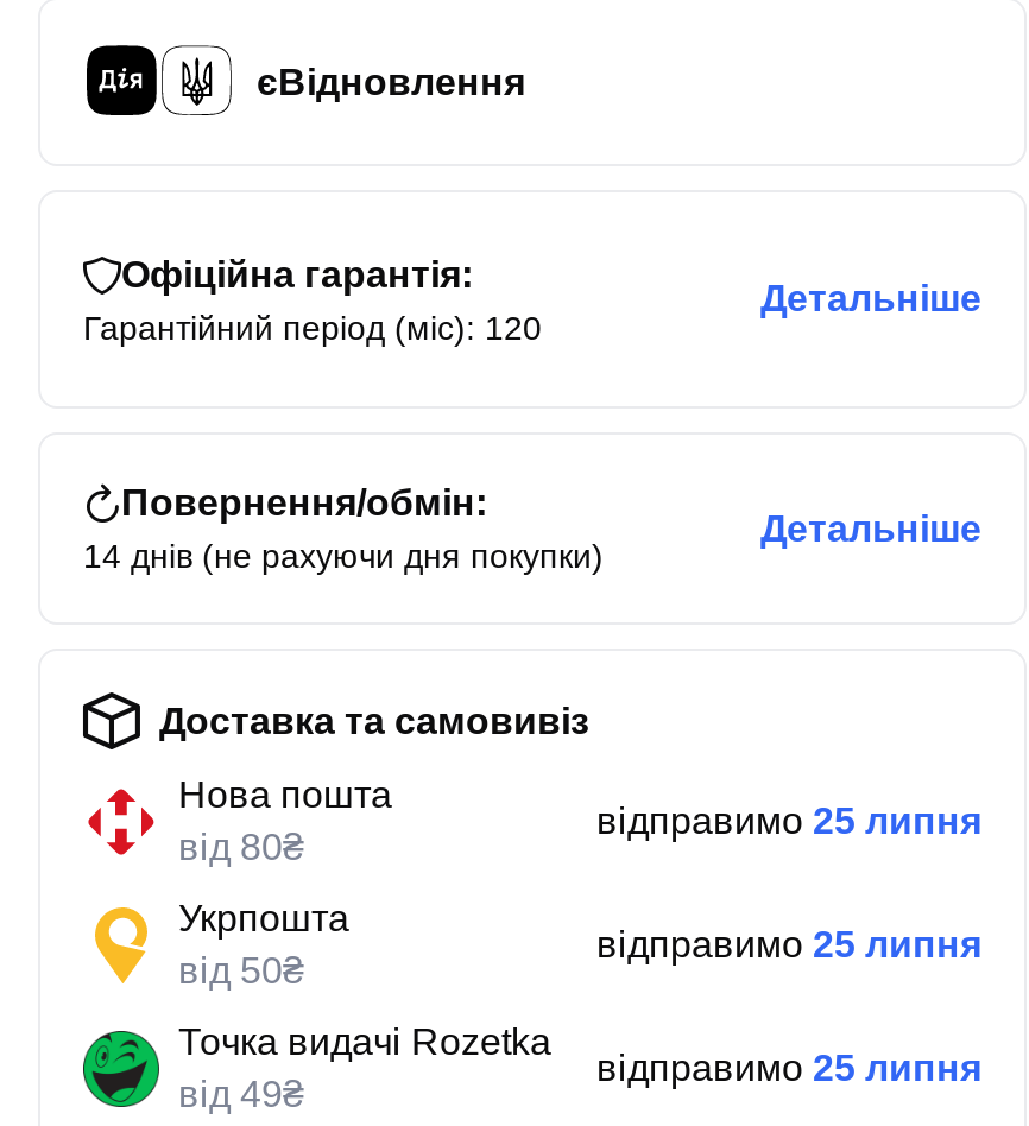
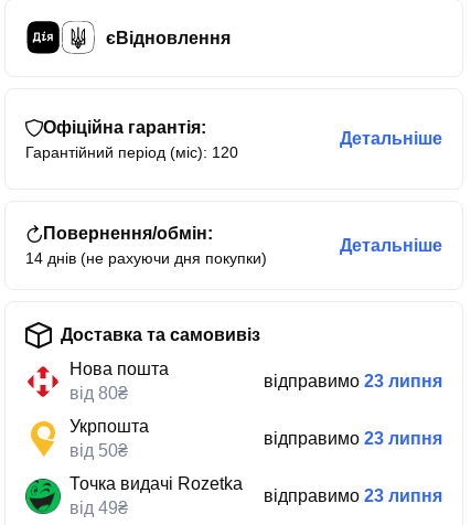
[596,801,981,841] відправимо 25 липня -> [264,372,442,390] відправимо 23 липня
[596,924,981,964] відправимо 25 липня -> [264,429,442,448] відправимо 23 липня
[596,1048,981,1088] відправимо 25 липня -> [264,486,442,505] відправимо 23 липня

